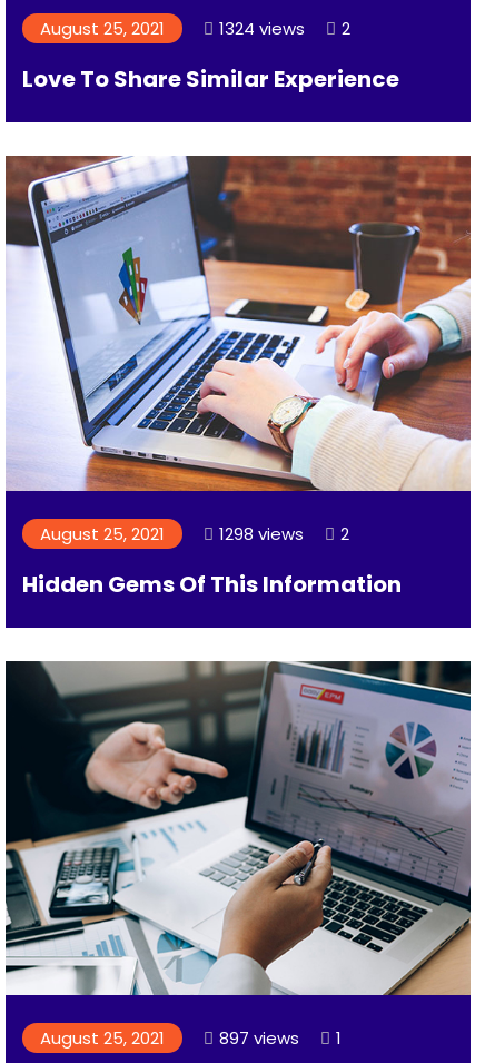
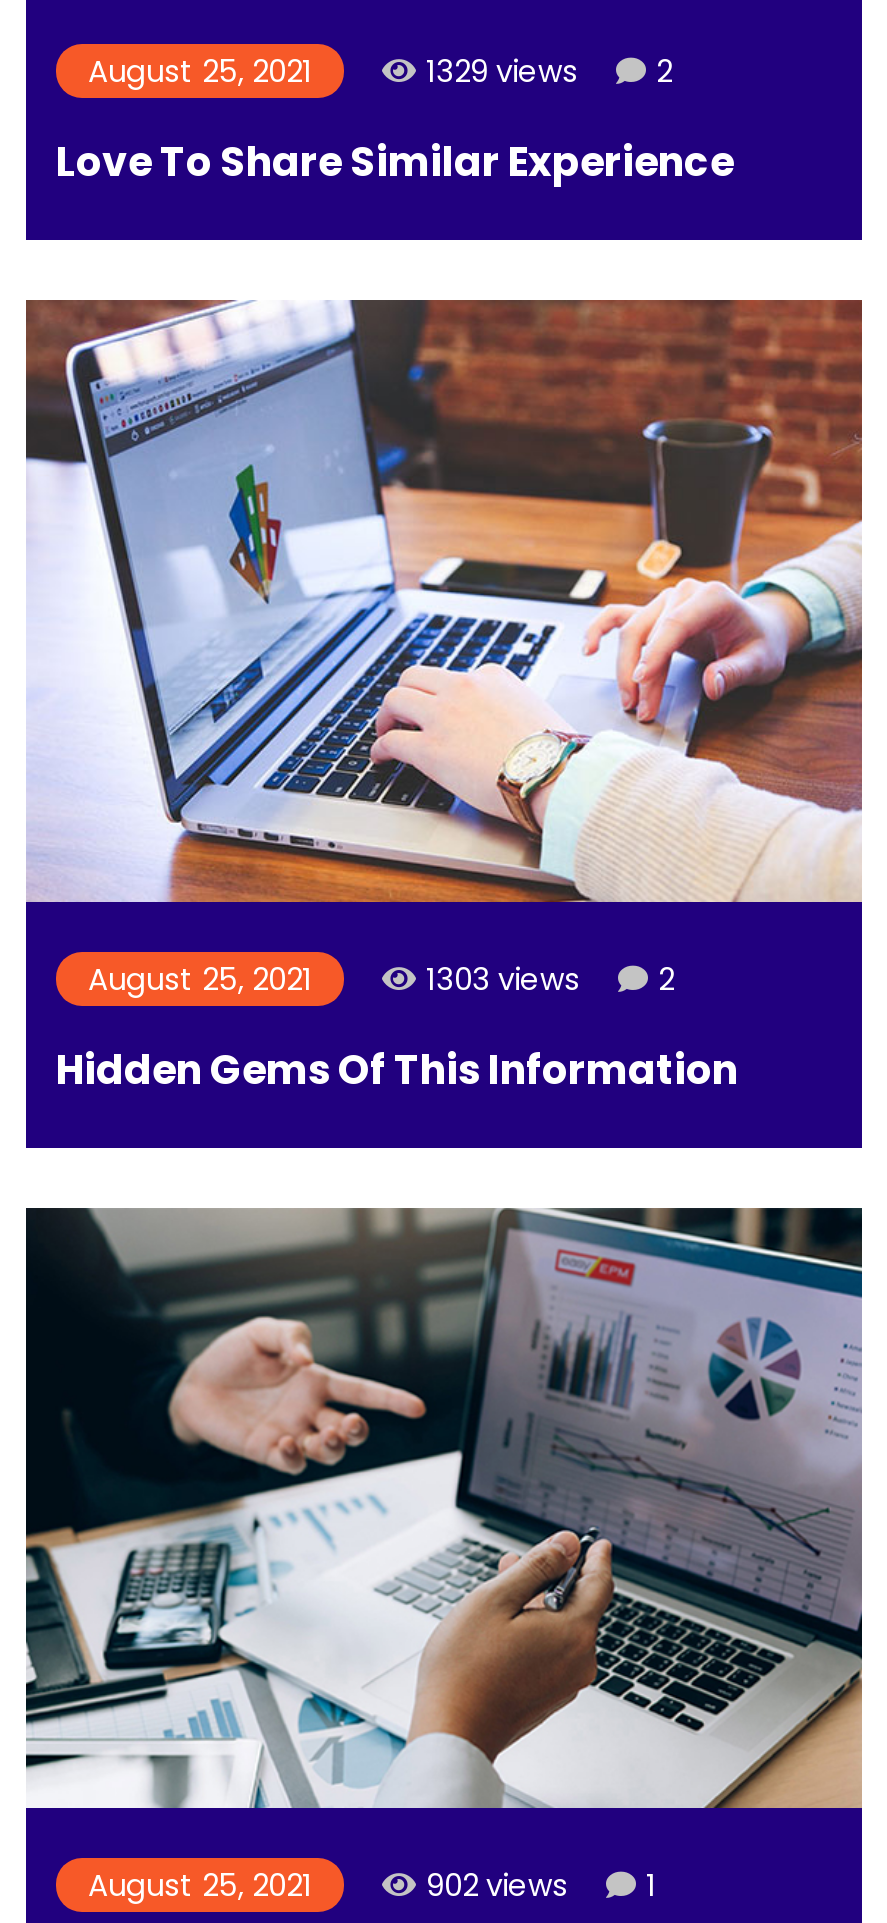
[219,17,350,40] 1324 views 2 -> [426,50,672,92] 1329 views 2
[219,522,349,545] 1298 views 2 -> [426,957,674,999] 1303 views 2
[219,1027,342,1050] 897 views 1 -> [426,1865,656,1907] 902 views 1

